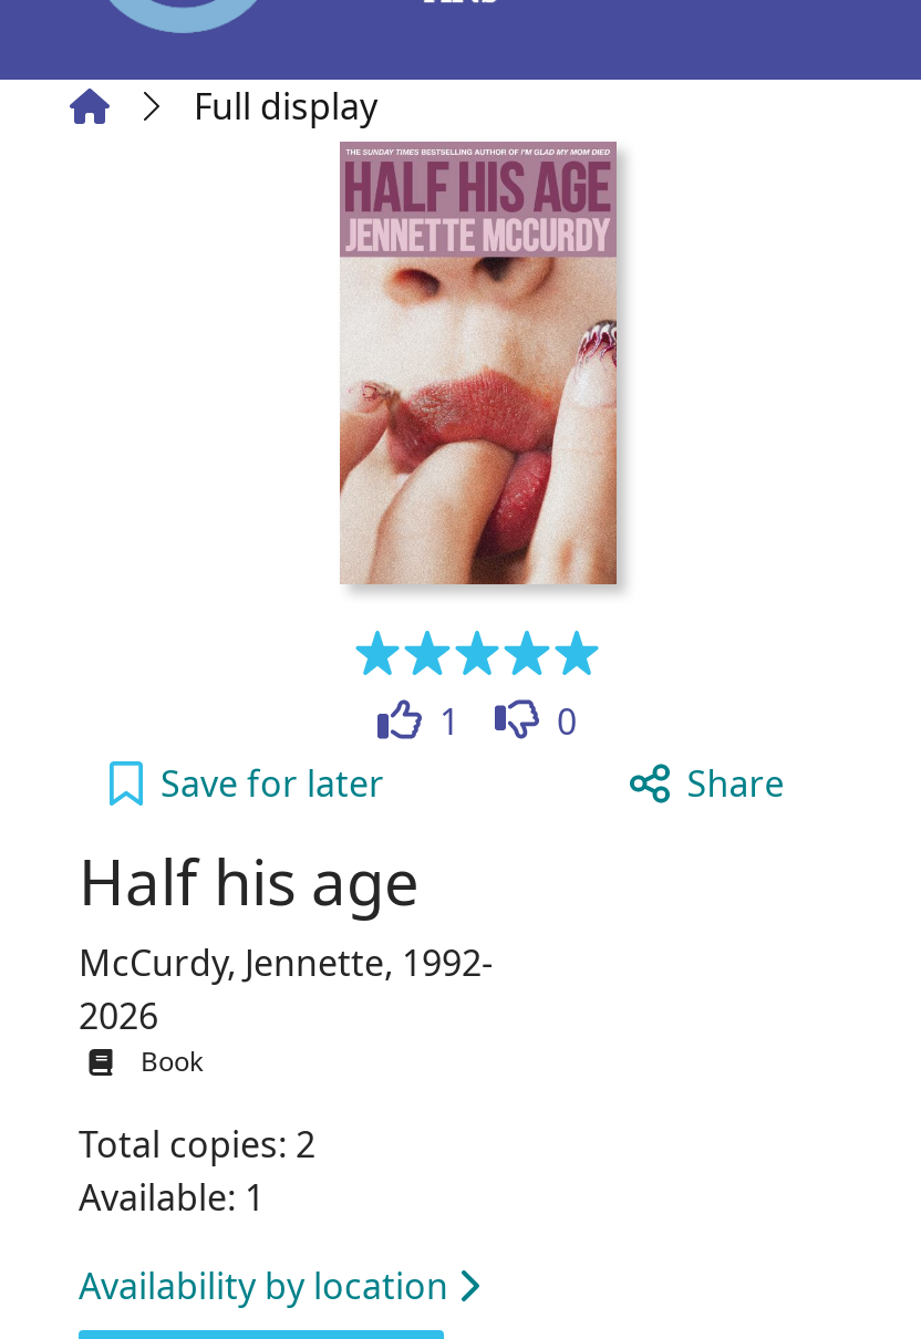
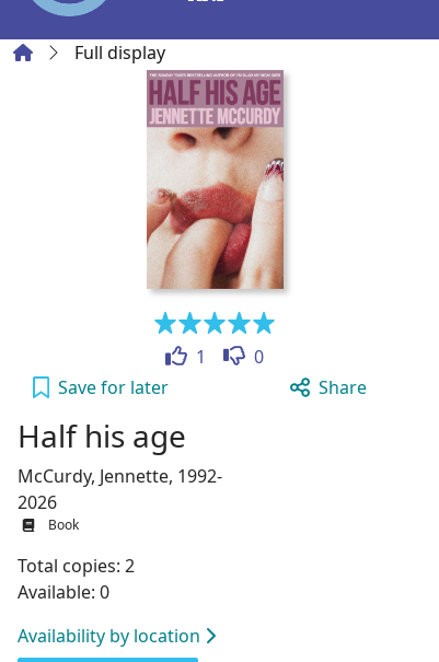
[79,1173,265,1222] Available: 1 -> [18,580,109,604] Available: 0

